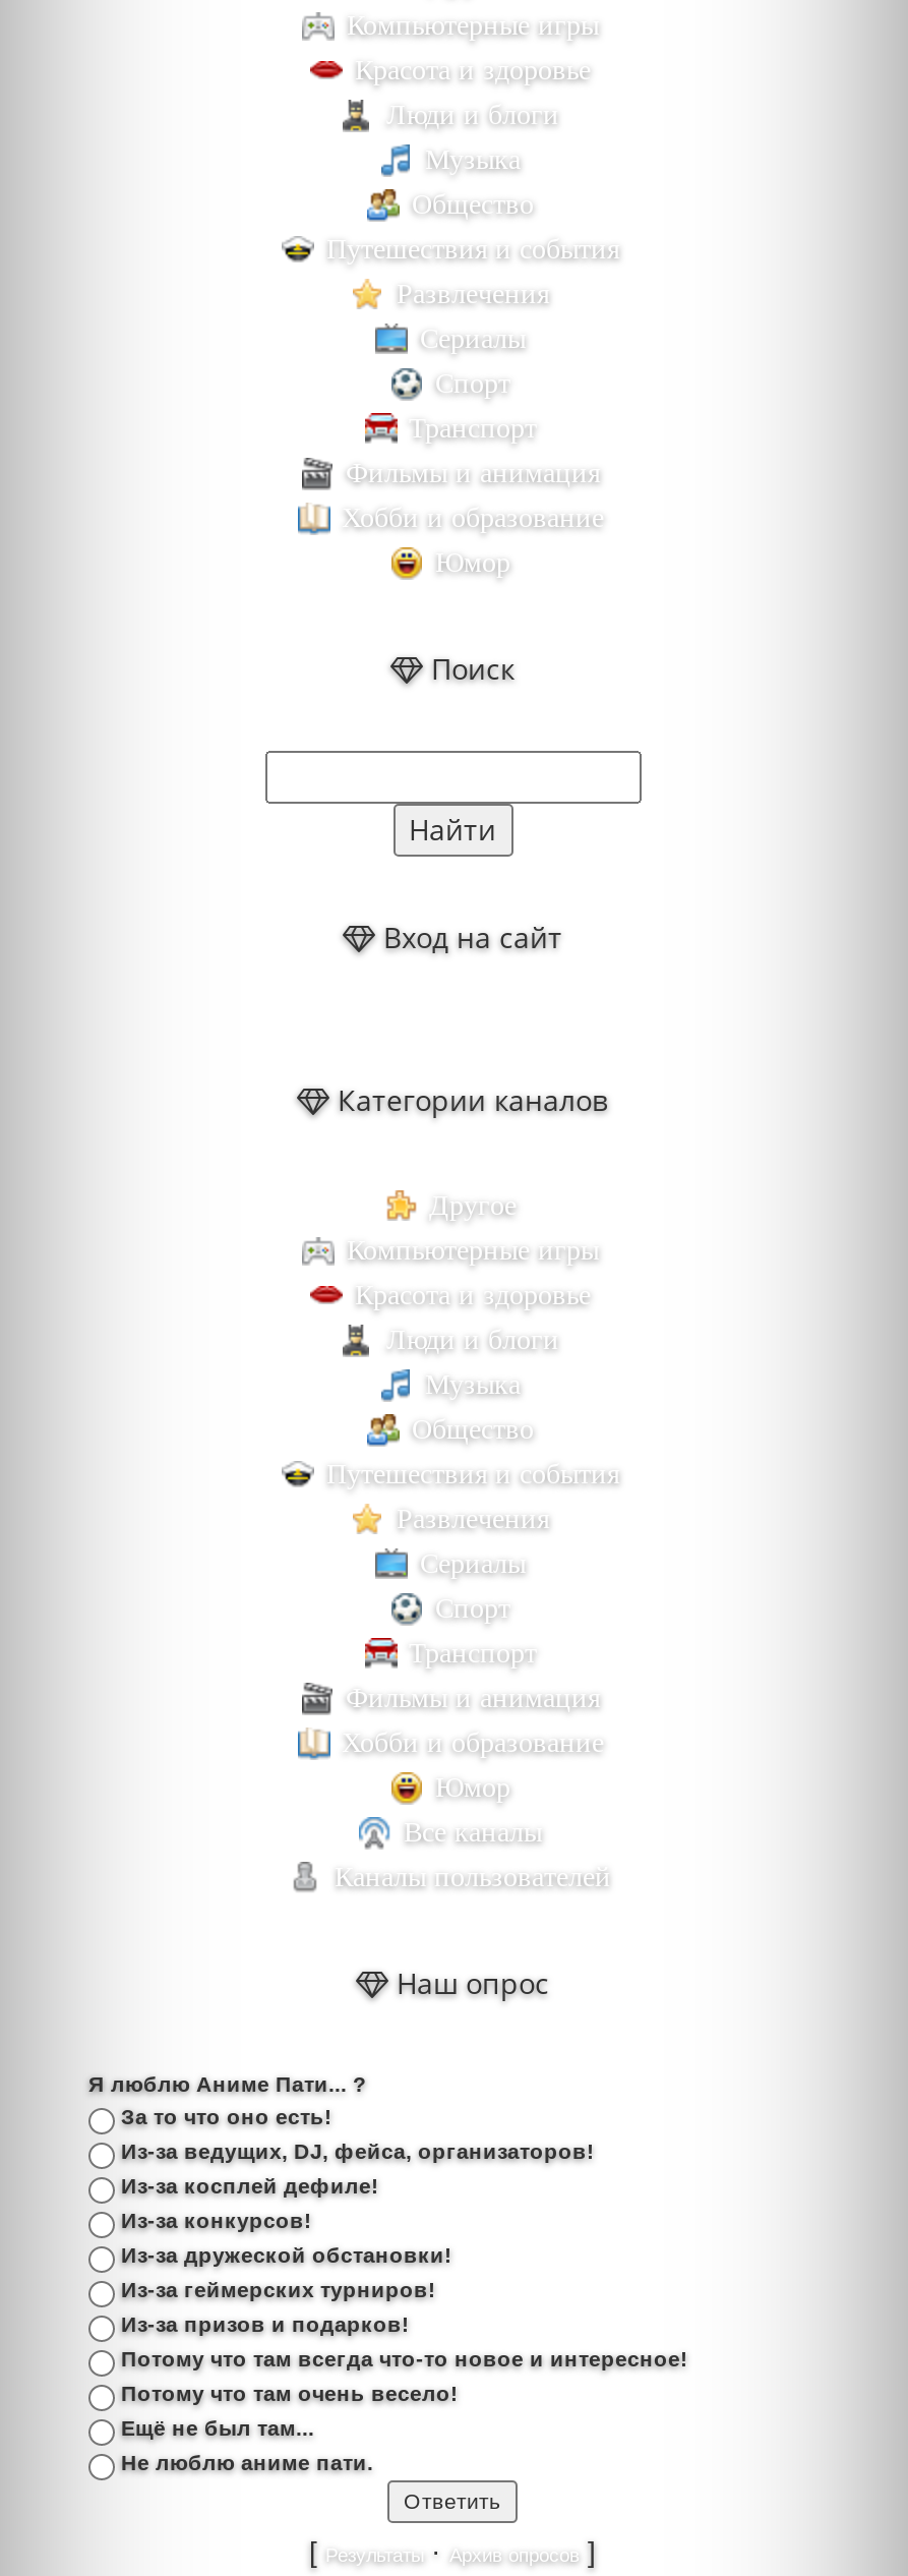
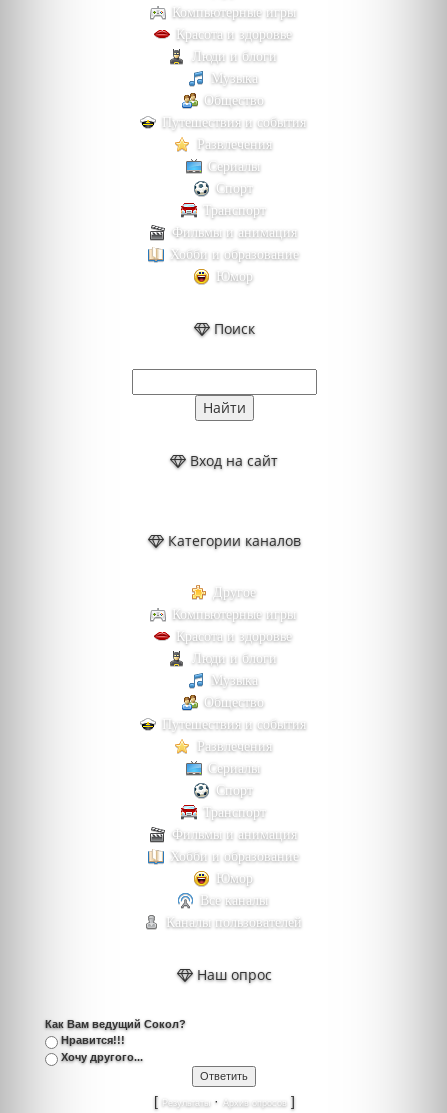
[88,2070,688,2473] Я люблю Аниме Пати... ? | За то что оно есть! | Из-за ведущих, DJ, фейса, организаторов! | Из-за косплей дефиле! | Из-за конкурсов! | Из-за дружеской обстановки! | Из-за геймерских турниров! | Из-за призов и подарков! | Потому что там всегда что-то новое и интересное! | Потому что там очень весело! | Ещё не был там... | Не люблю аниме пати. -> [45,1017,186,1062] Как Вам ведущий Сокол? | Нравится!!! | Хочу другого...

